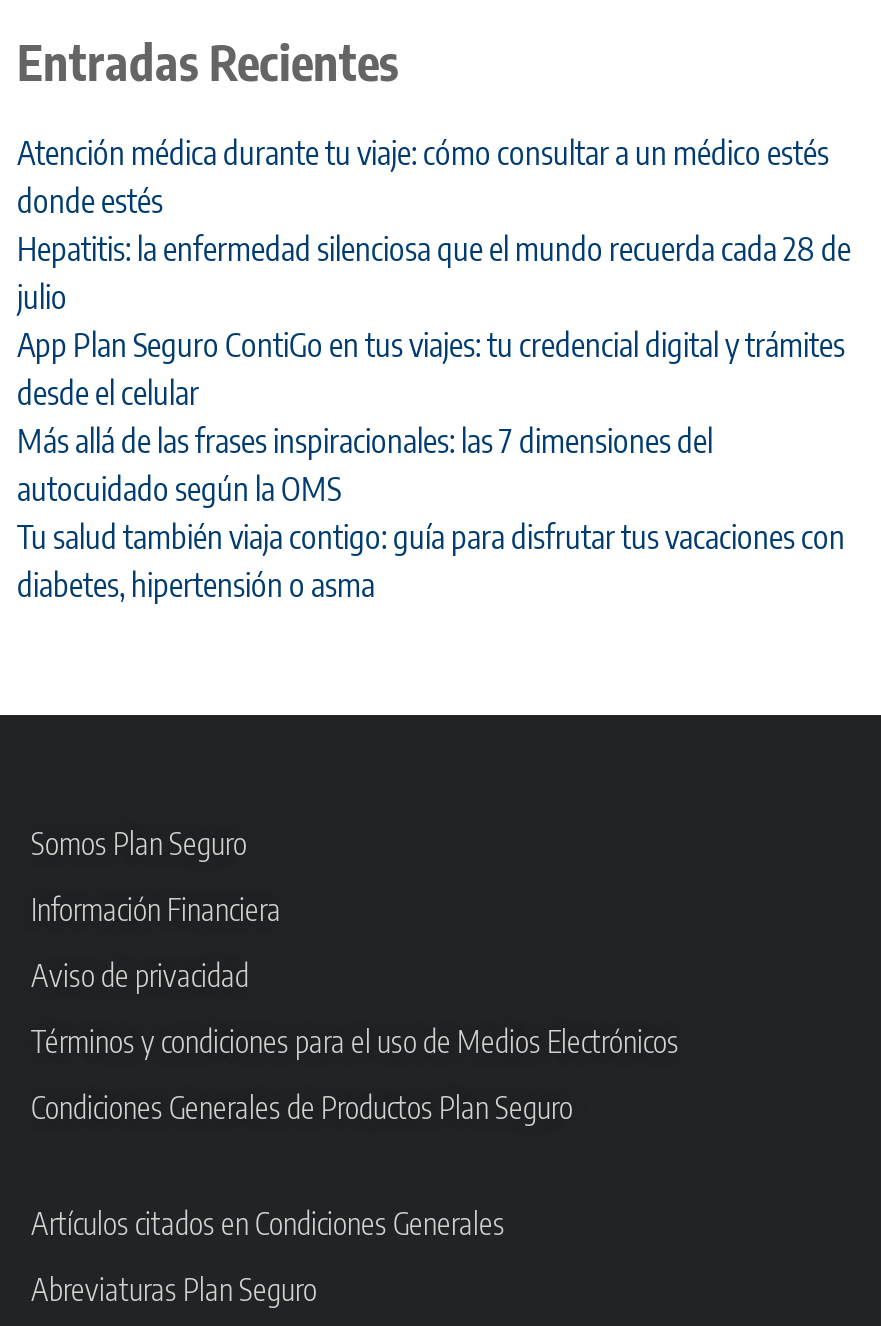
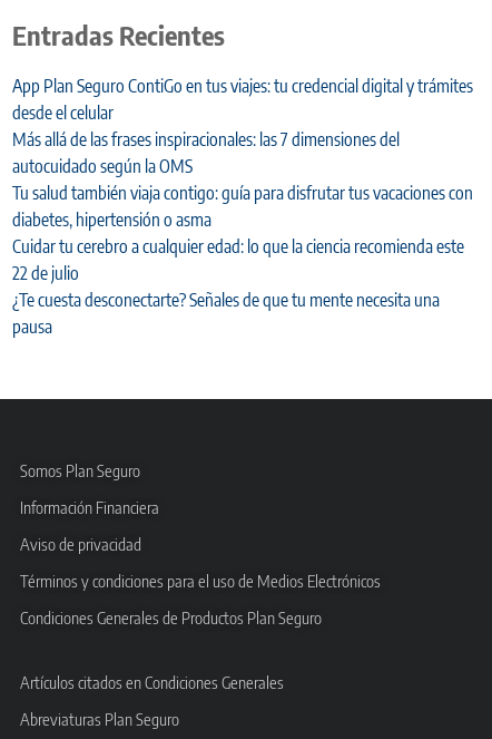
[17,133,851,317] Atención médica durante tu viaje: cómo consultar a un médico estés | donde estés | Hepatitis: la enfermedad silenciosa que el mundo recuerda cada 28 de | julio -> none
moved [17,325,845,605] -> [12,75,473,231]: App Plan Seguro ContiGo en tus viajes: tu credencial digital y trámites | desde el celular | Más allá de las frases inspiracionales: las 7 dimensiones del | autocuidado según la OMS | Tu salud también viaja contigo: guía para disfrutar tus vacaciones con | diabetes, hipertensión o asma
none -> [12,235,464,338] Cuidar tu cerebro a cualquier edad: lo que la ciencia recomienda este | 22 de julio | ¿Te cuesta desconectarte? Señales de que tu mente necesita una | pausa

